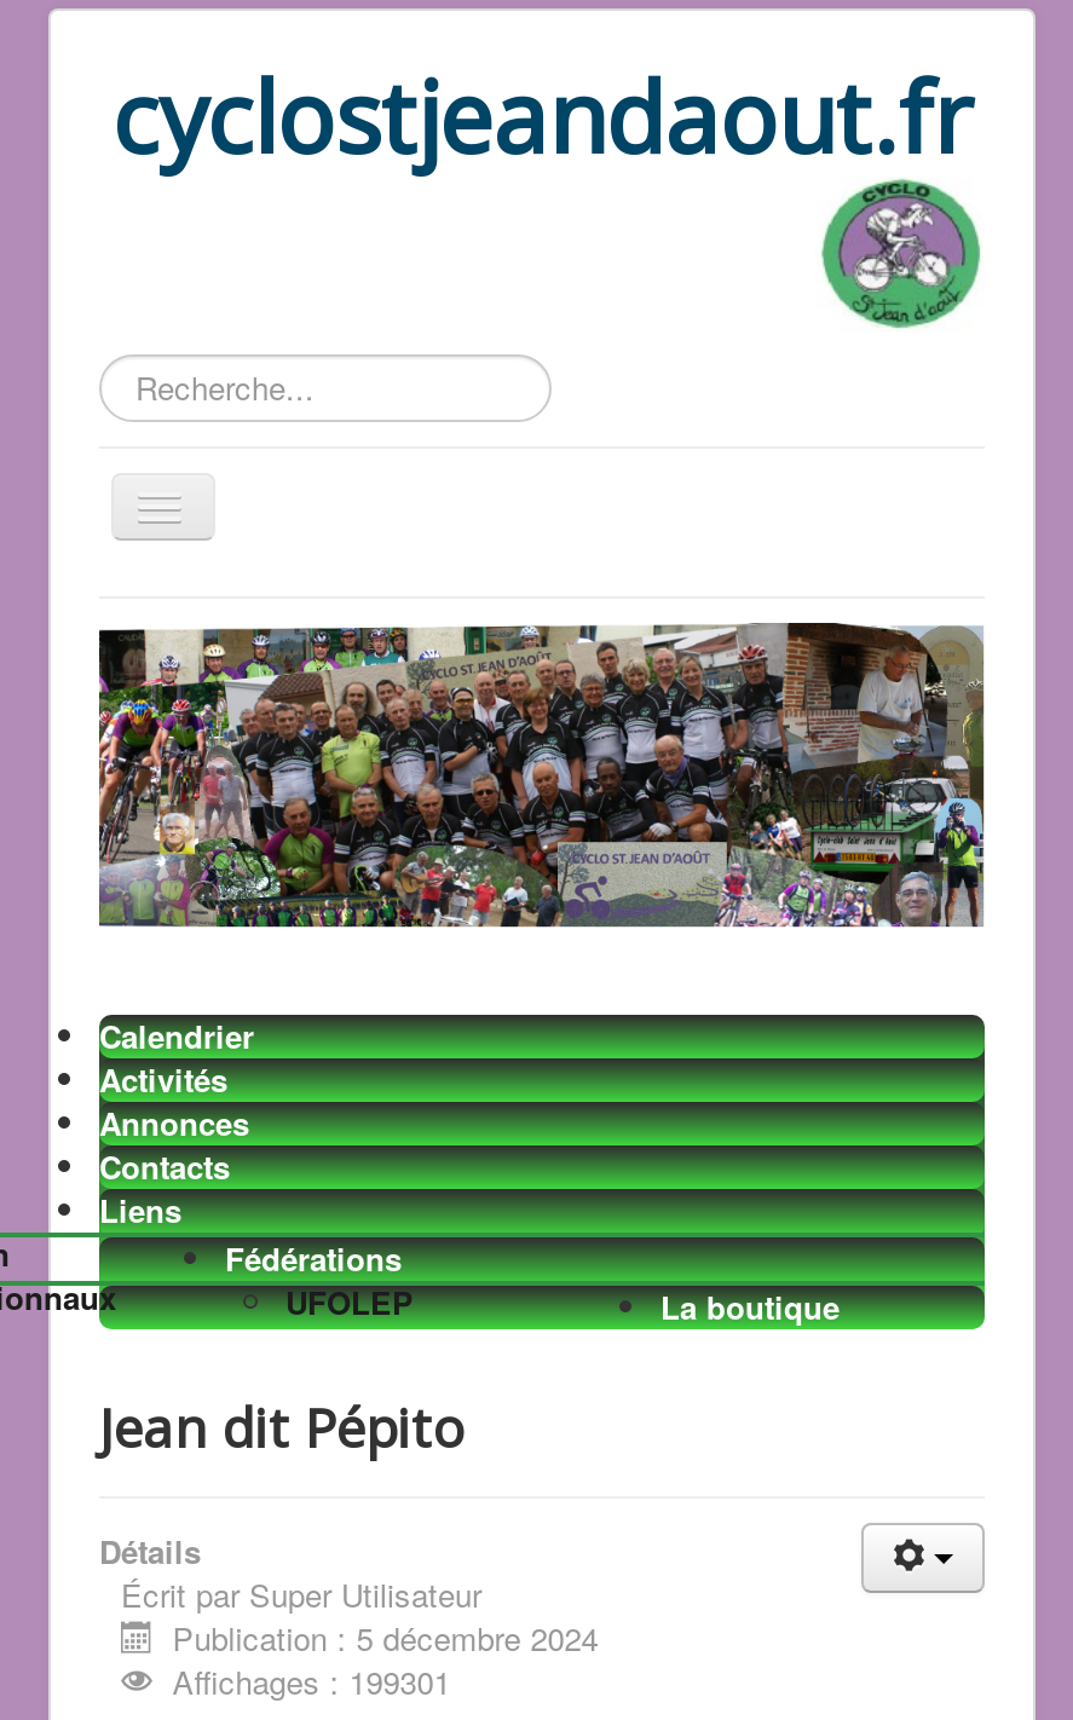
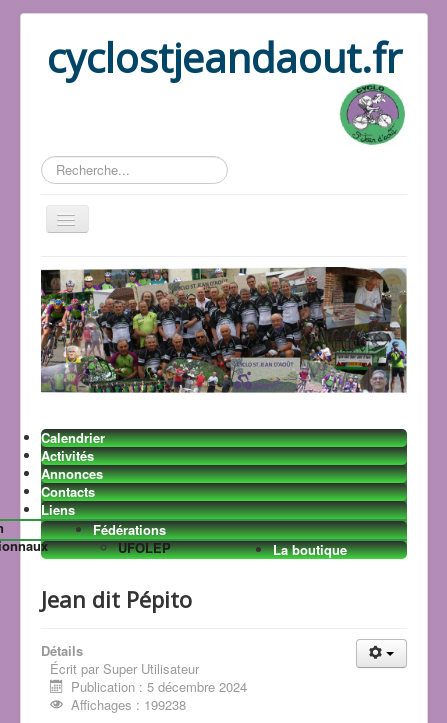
[172,1659,450,1705] Affichages : 199301 -> [71,695,186,714] Affichages : 199238

